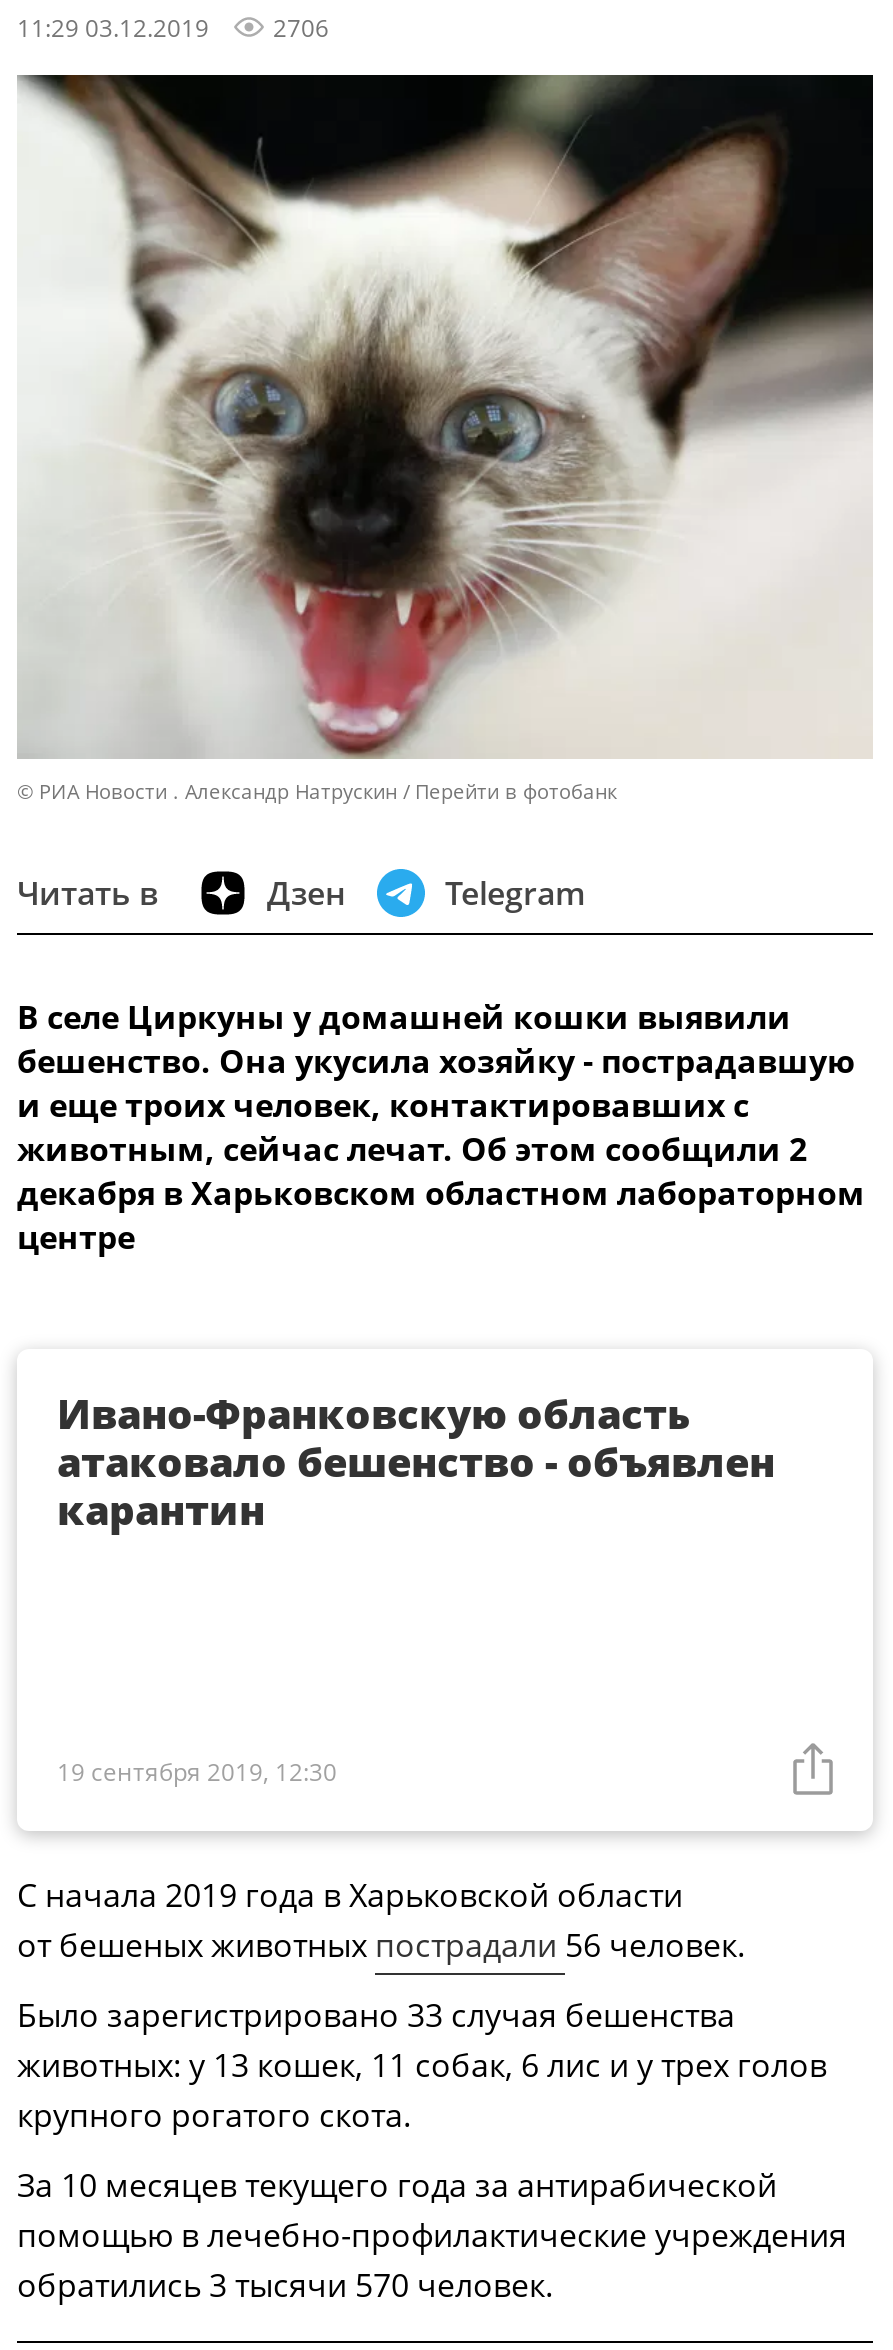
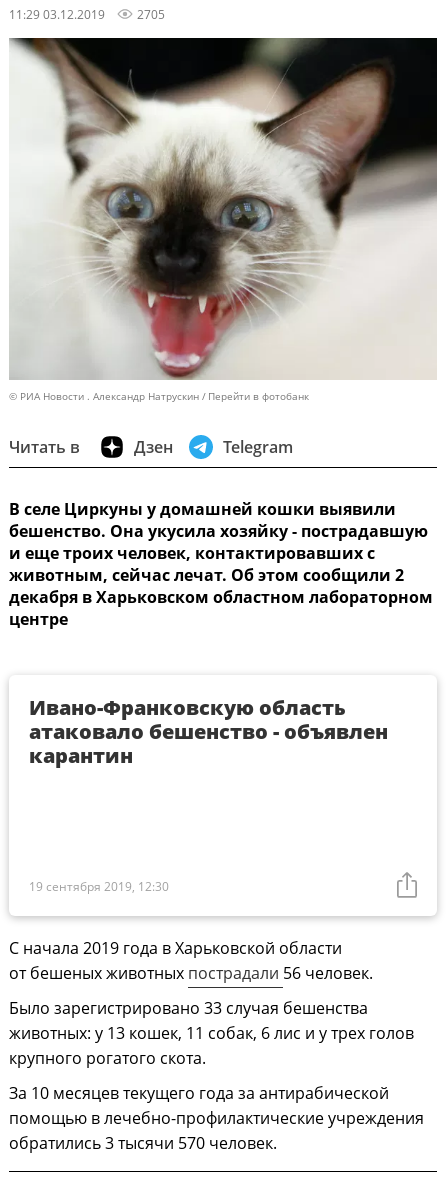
[17,11,329,43] 11:29 03.12.2019 2706 -> [9,6,165,22] 11:29 03.12.2019 2705

